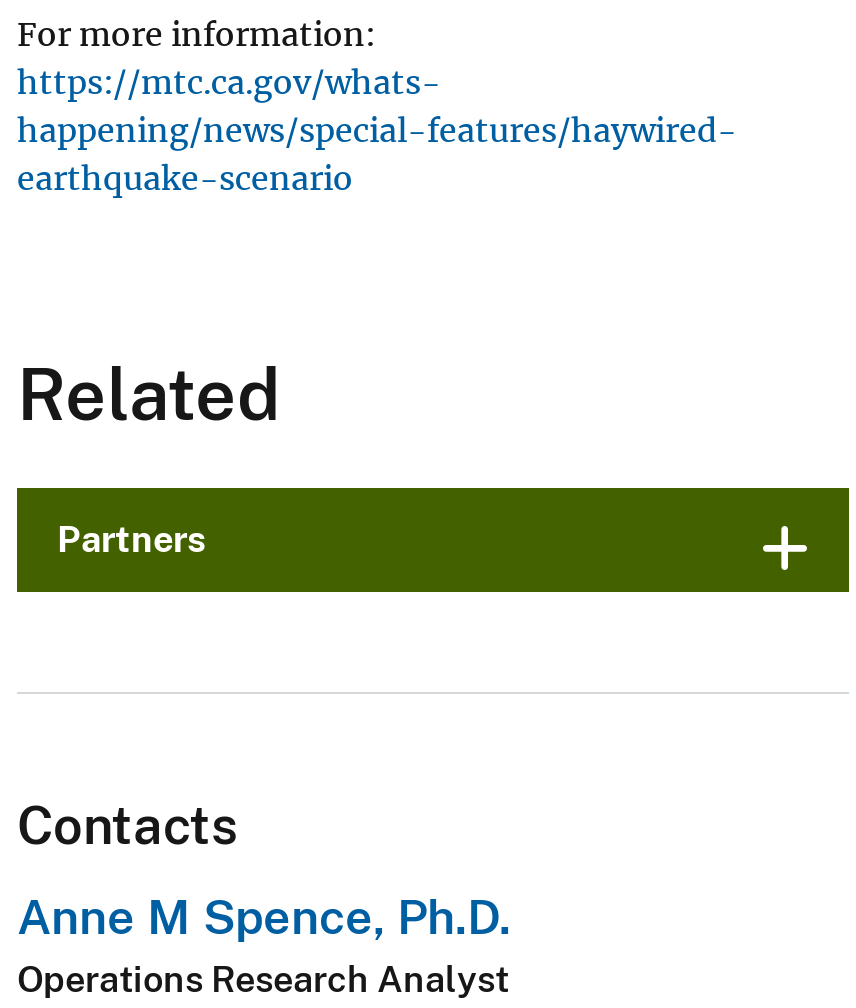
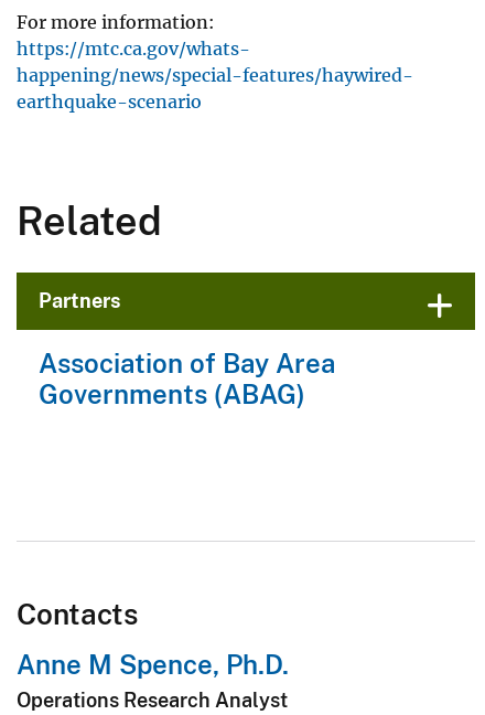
none -> [39,348,335,410] Association of Bay Area | Governments (ABAG)

